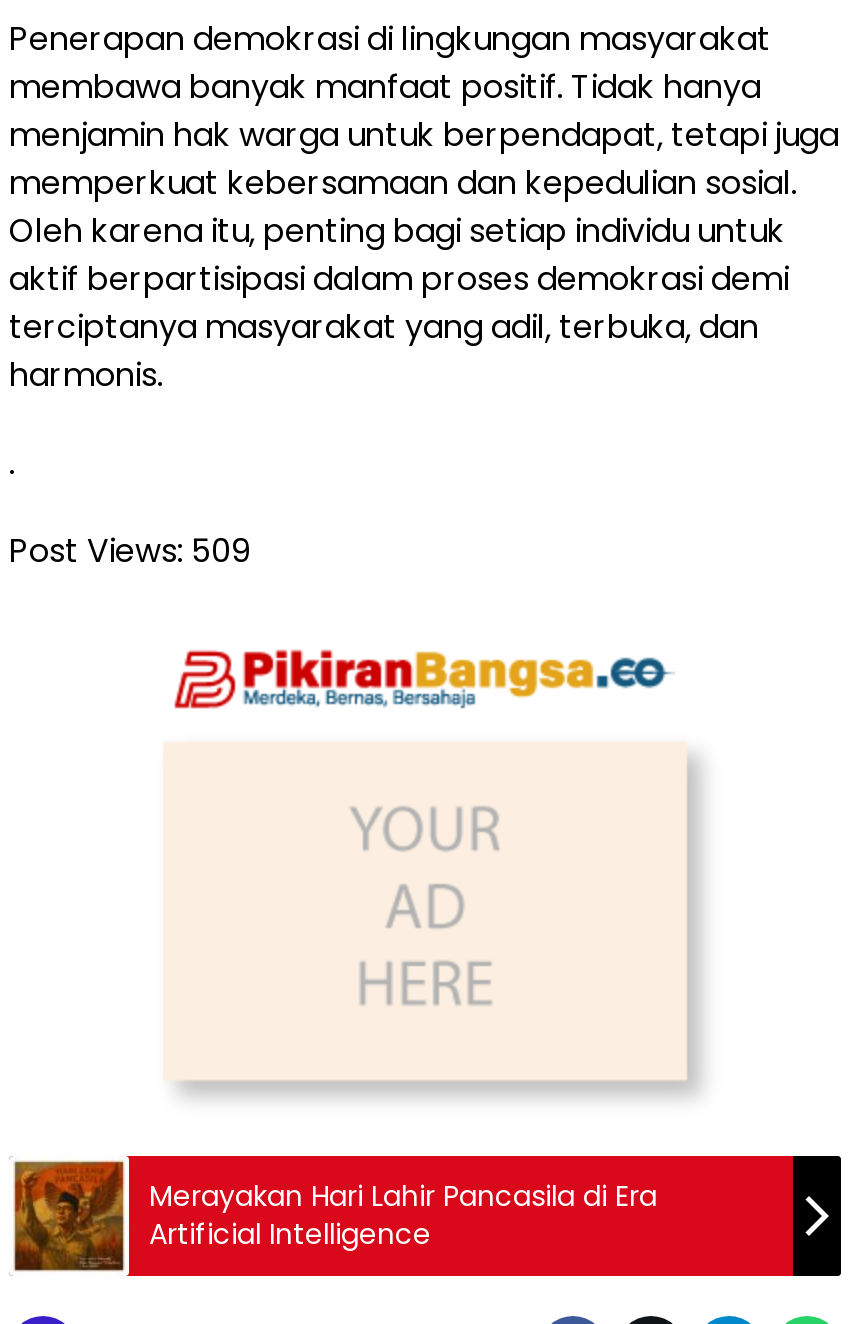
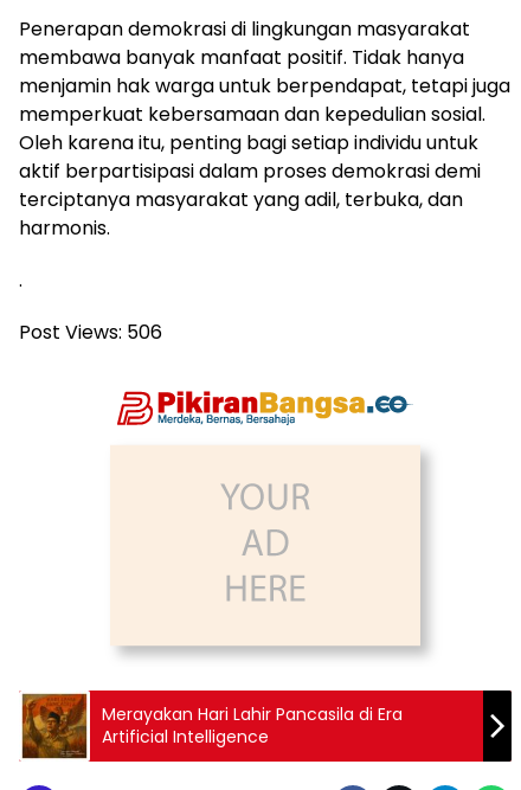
[9,528,249,574] Post Views: 509 -> [19,318,162,346] Post Views: 506

